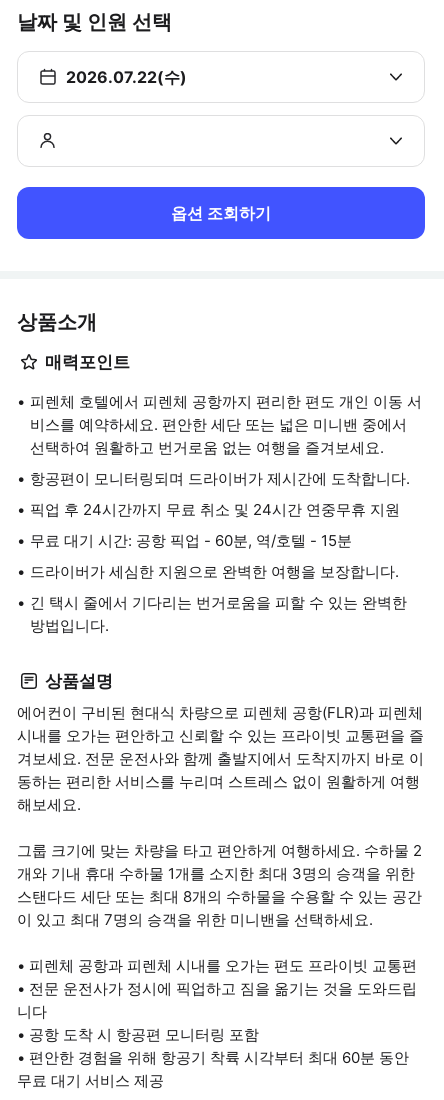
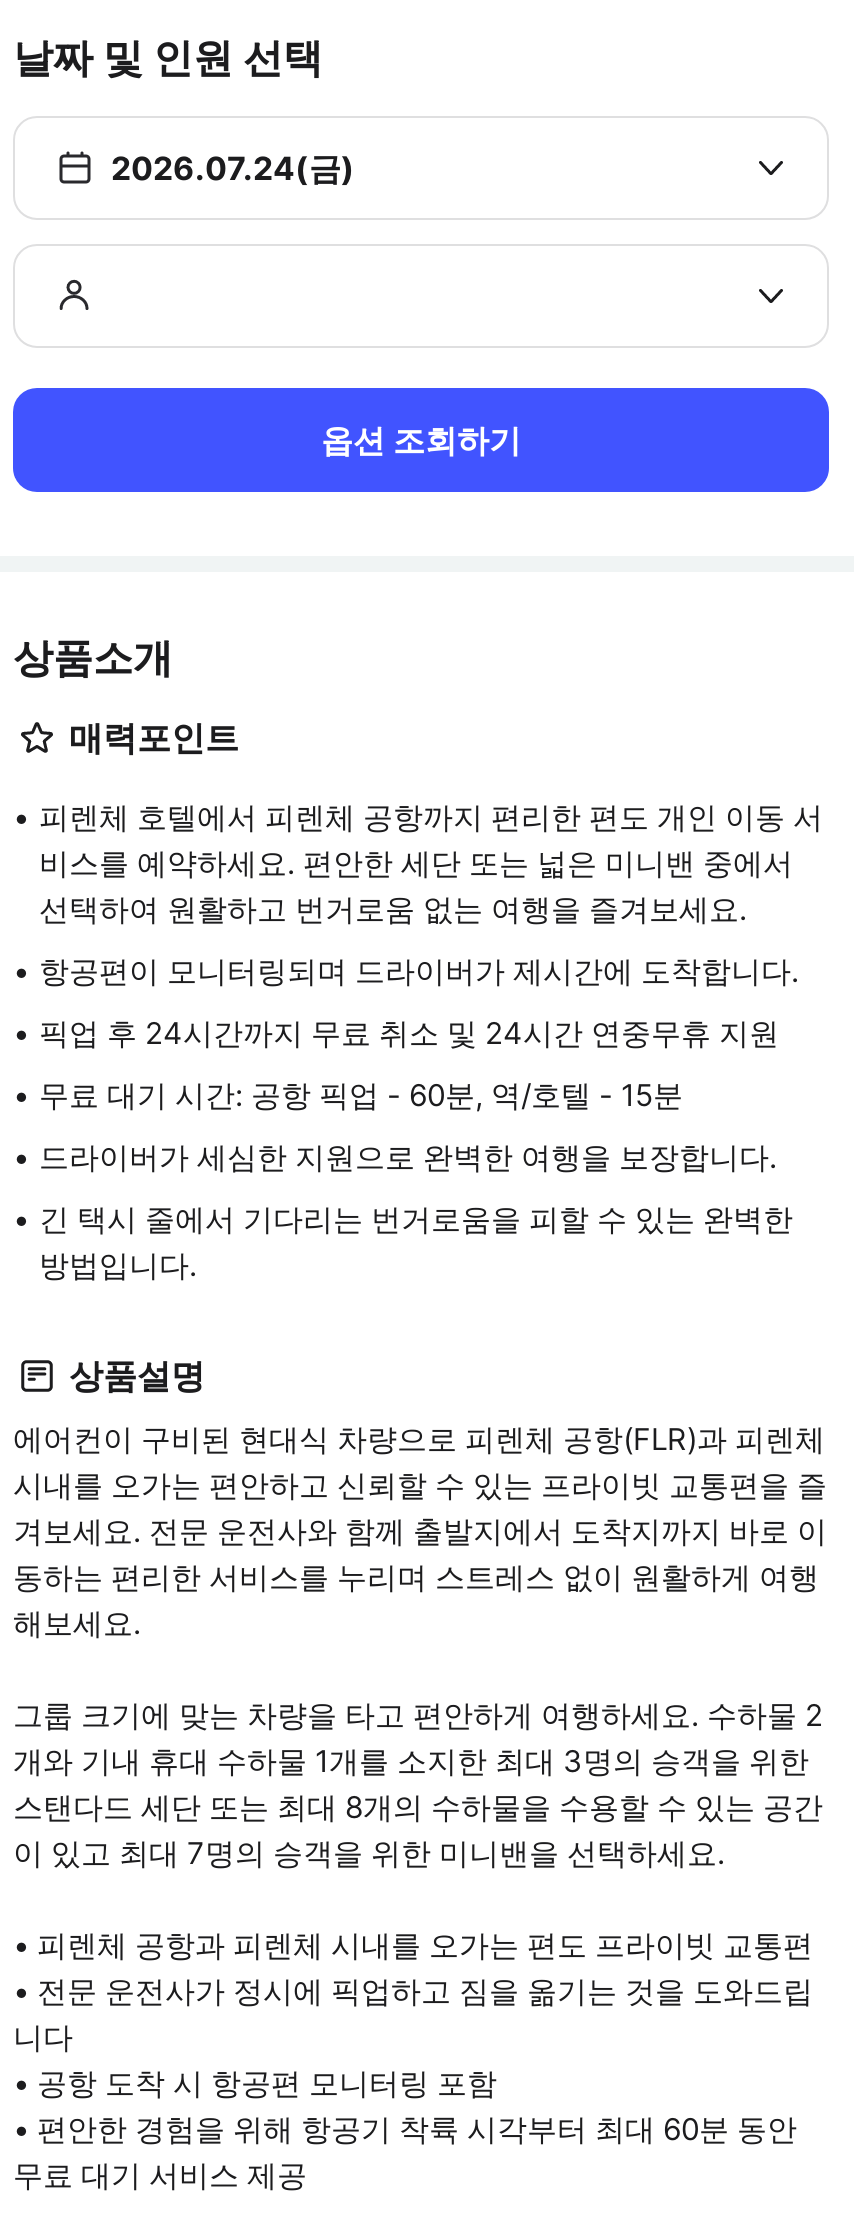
[66,67,187,87] 2026.07.22(수) -> [111,148,355,188] 2026.07.24(금)

